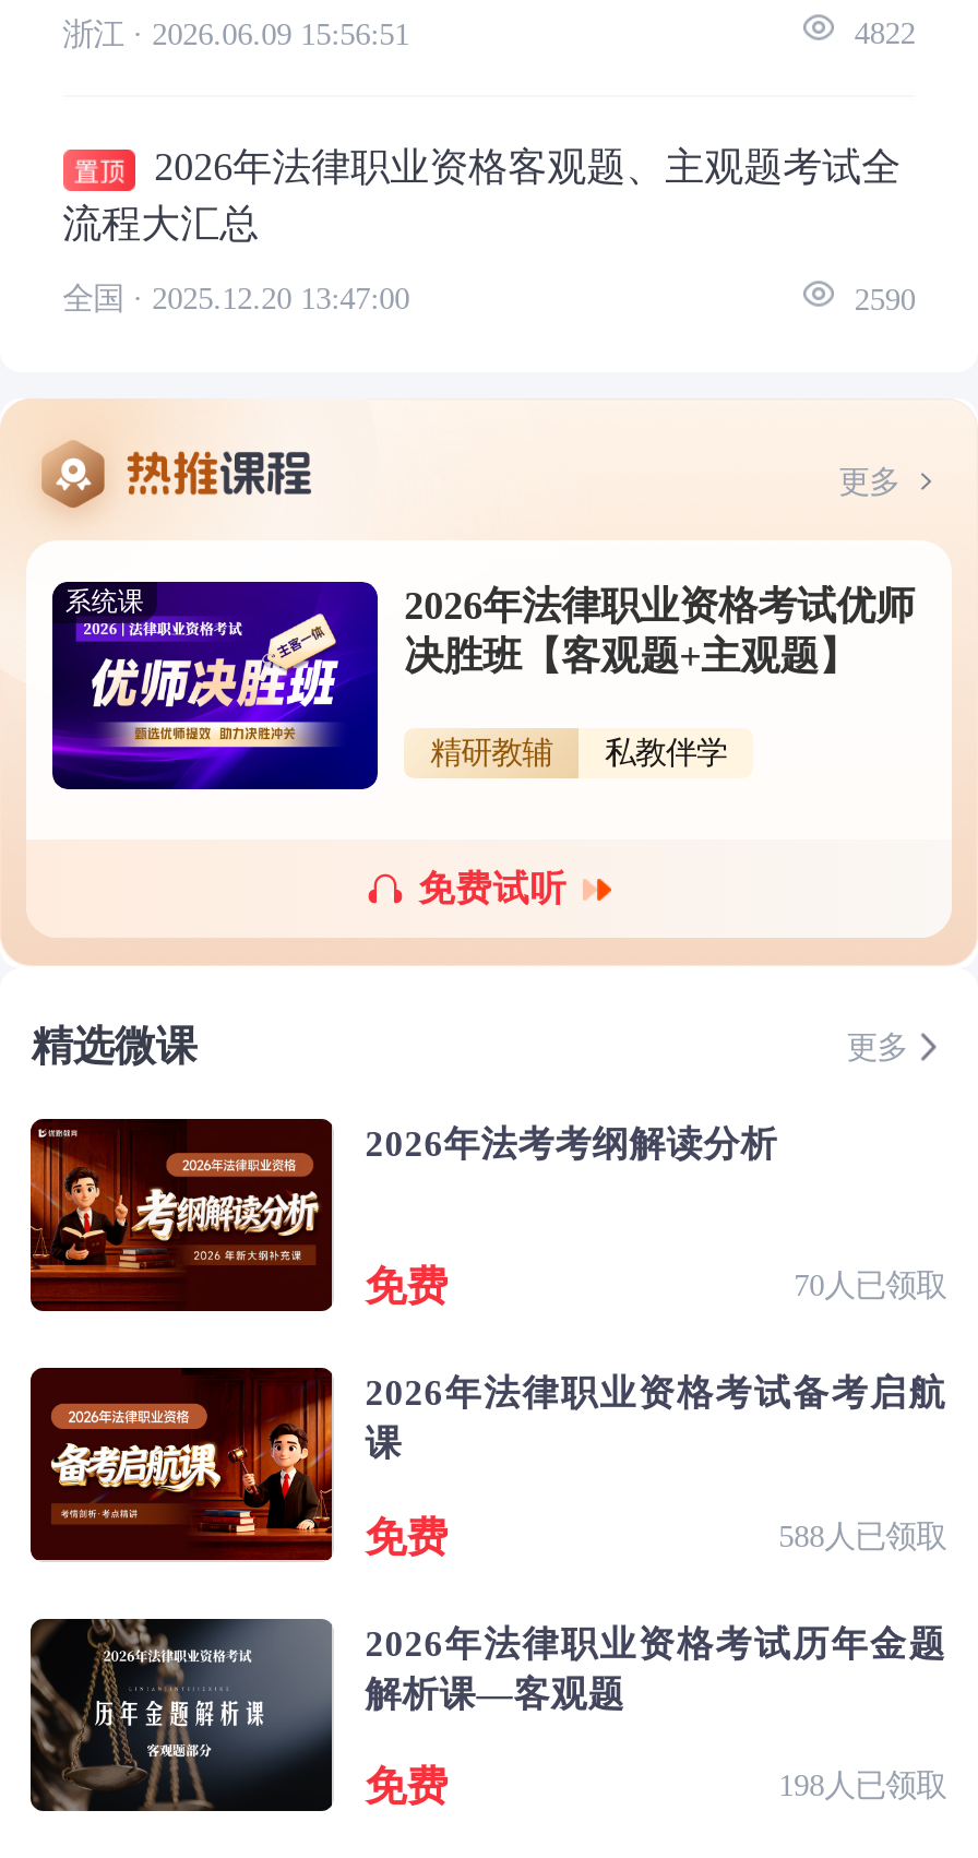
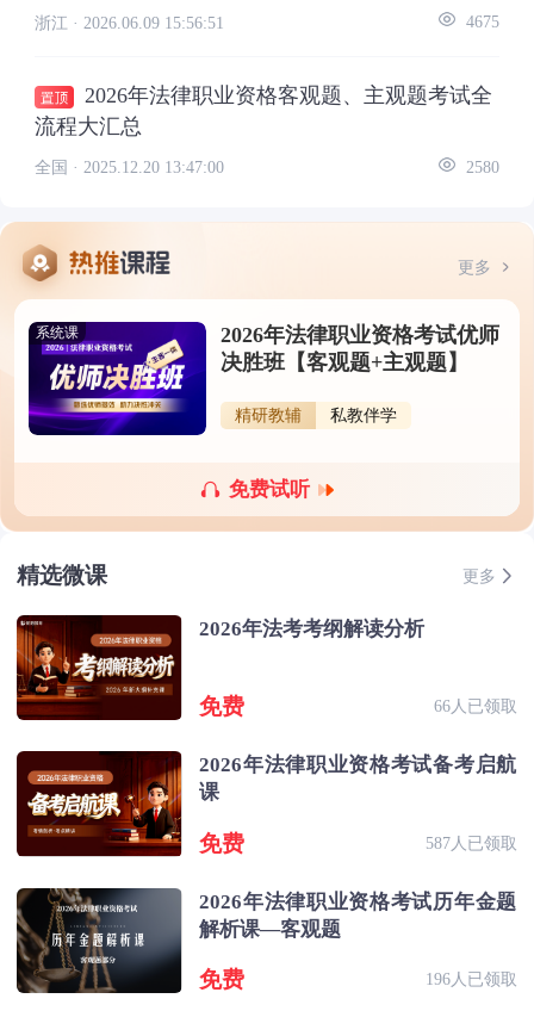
[845,16,915,51] 4822 -> [462,13,500,32] 4675
[845,281,915,316] 2590 -> [462,158,500,177] 2580
[794,1267,947,1302] 70人已领取 -> [434,696,517,715] 66人已领取
[779,1517,947,1552] 588人已领取 -> [425,833,517,852] 587人已领取
[779,1768,947,1803] 198人已领取 -> [425,970,517,989] 196人已领取

